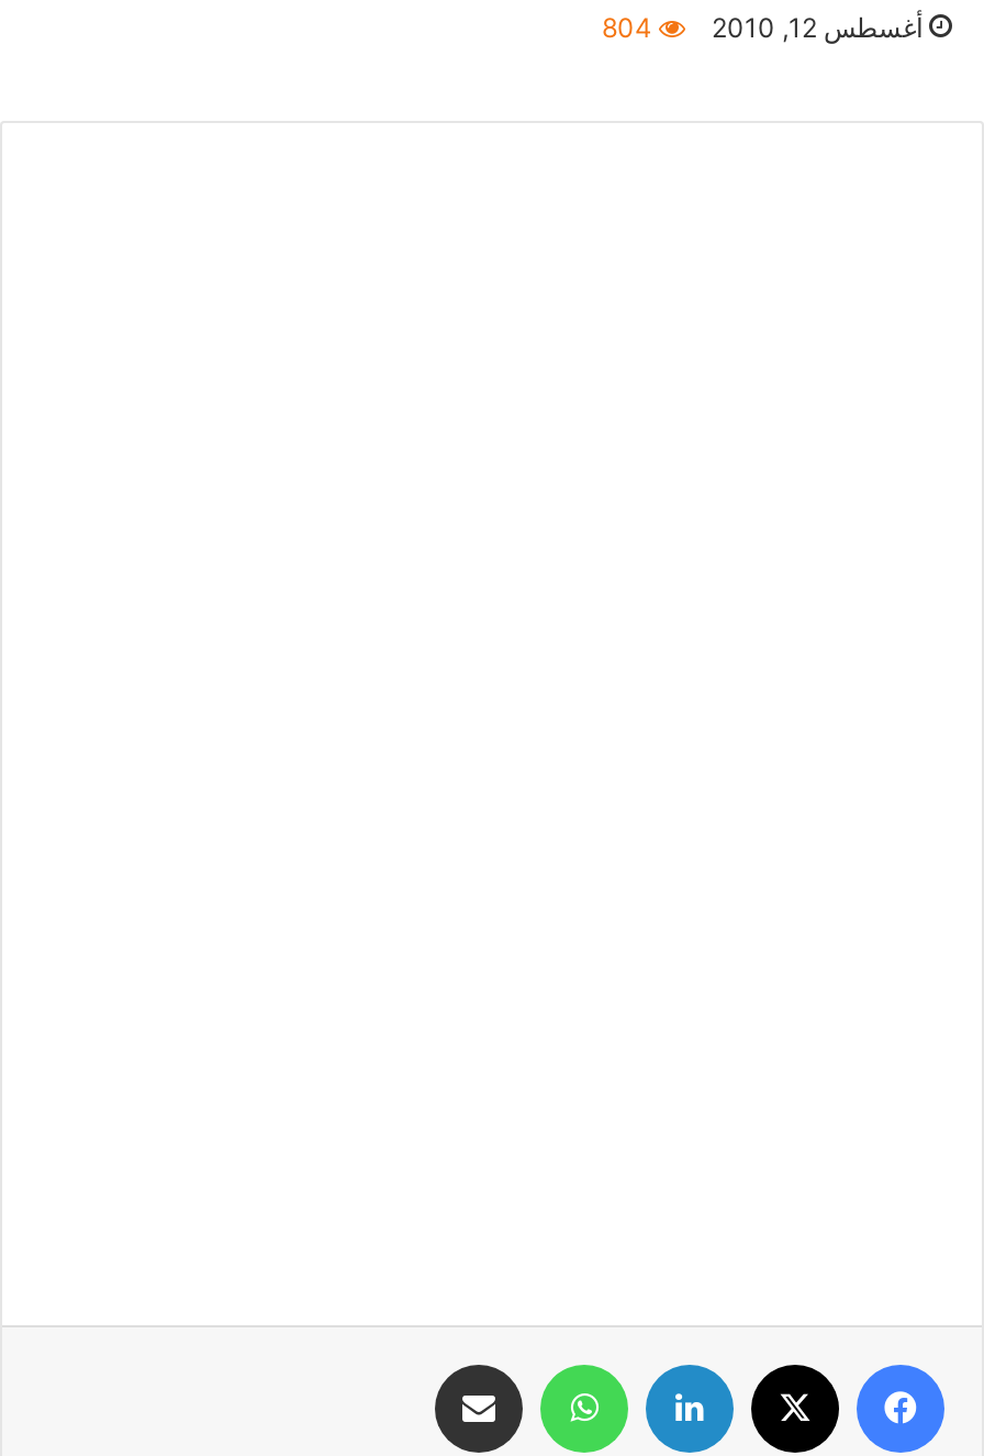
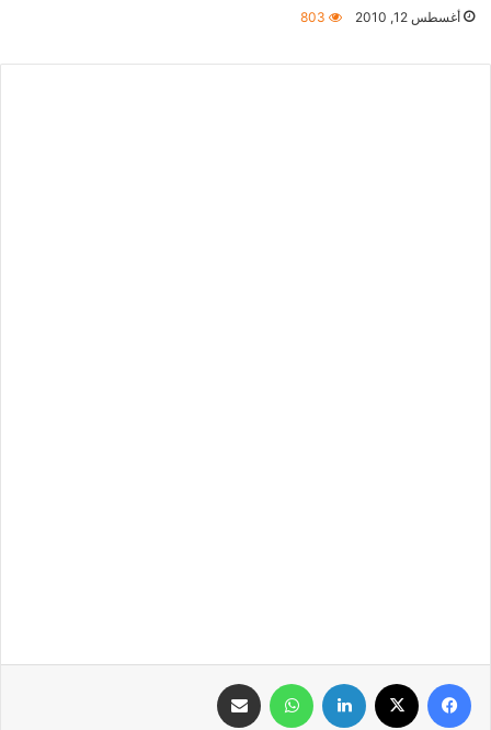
[602,12,652,45] 804 -> [300,9,326,26] 803

